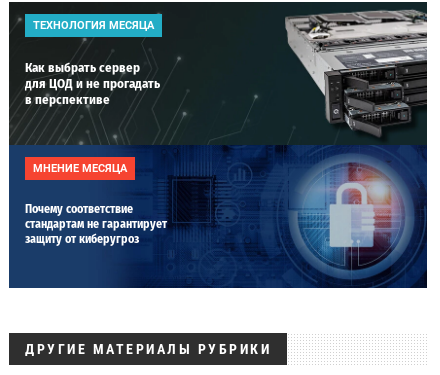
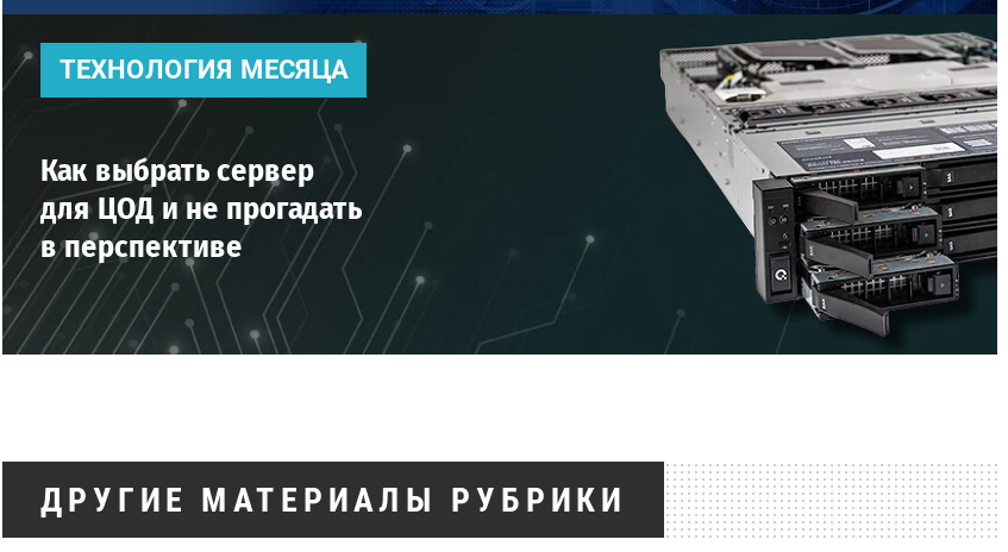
[9,145,428,288] [image] | МНЕНИЕ МЕСЯЦА | Почему соответствие | стандартам не гарантирует | защиту от киберугроз -> none

